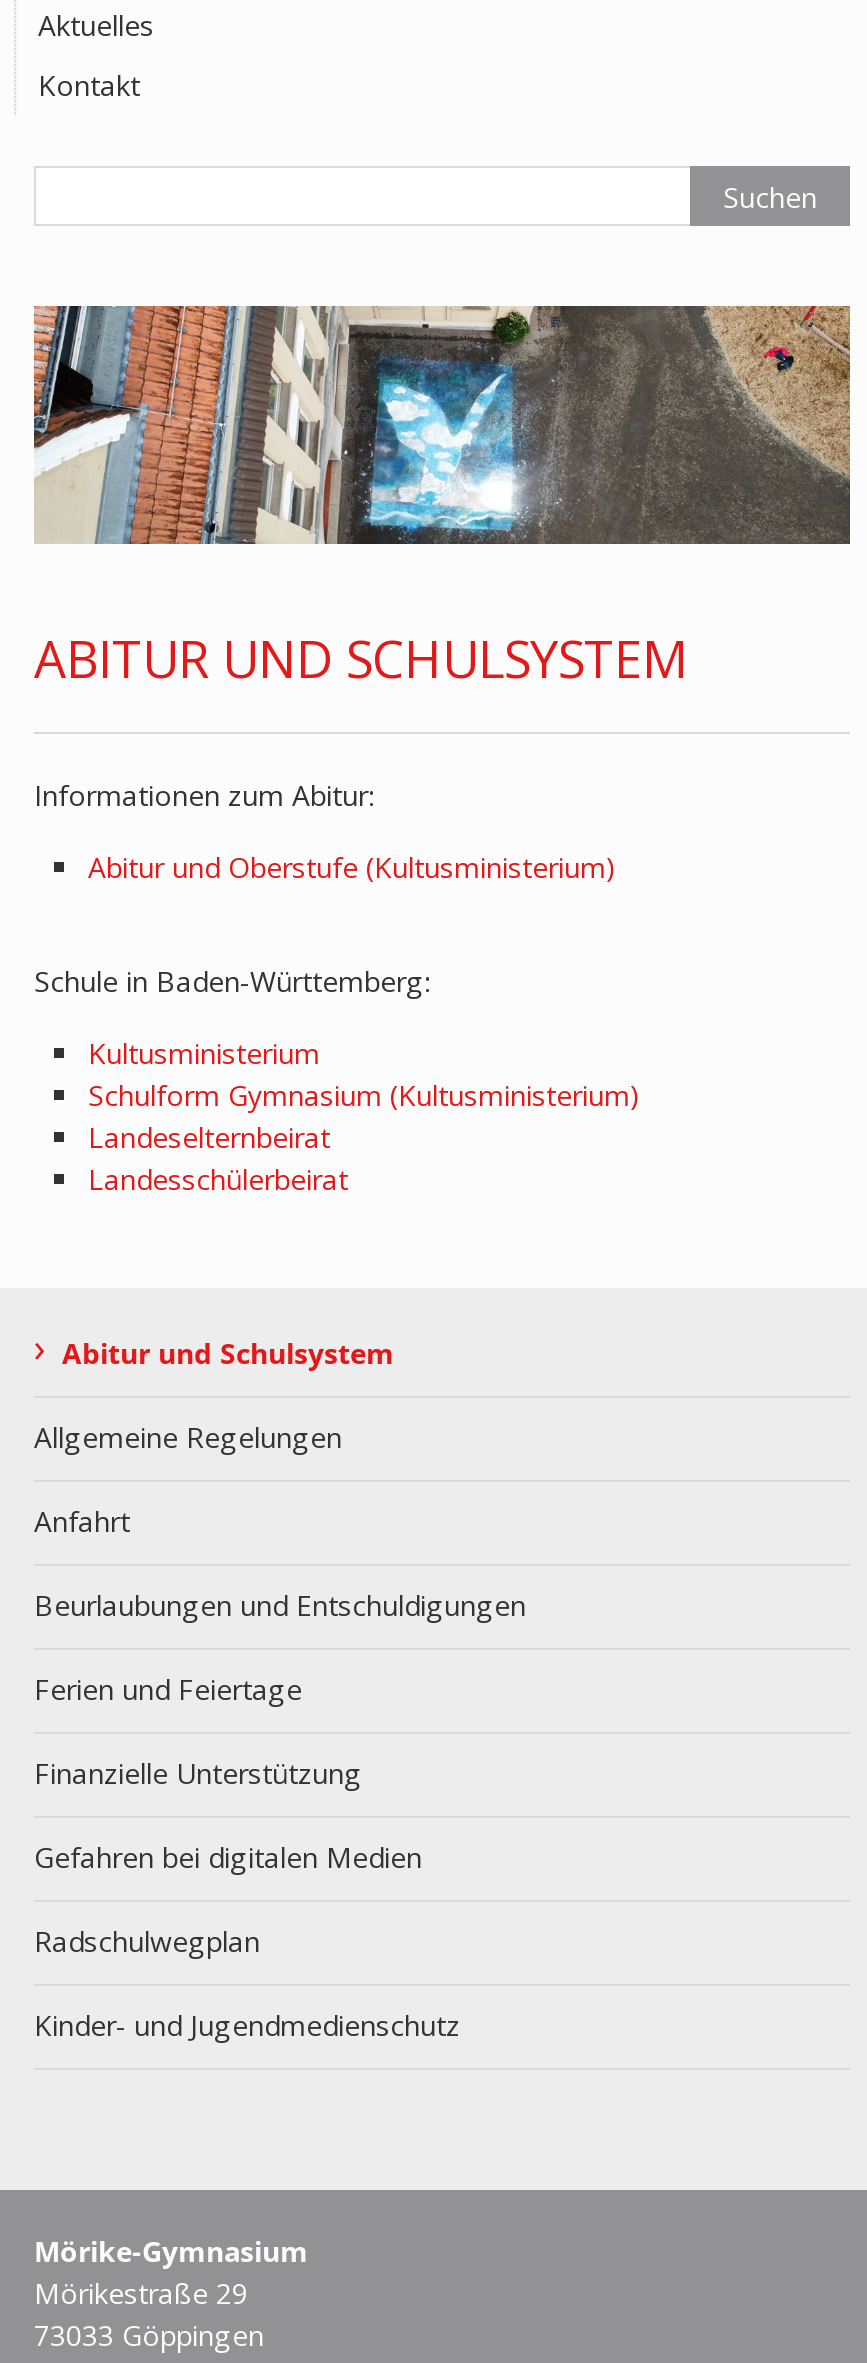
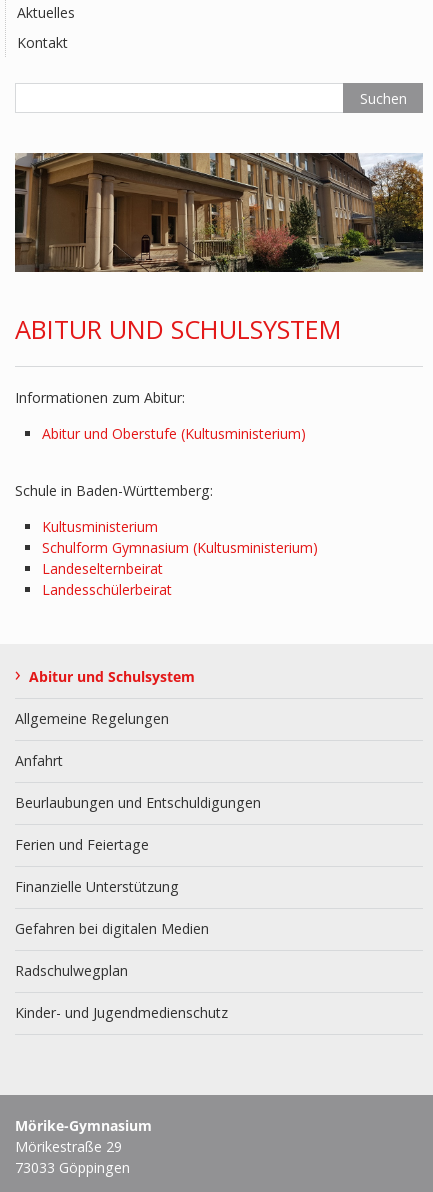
[32,304,852,546] [image] -> [14,152,424,273] [image]

